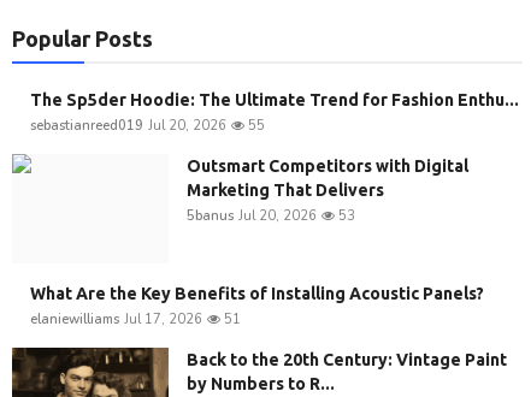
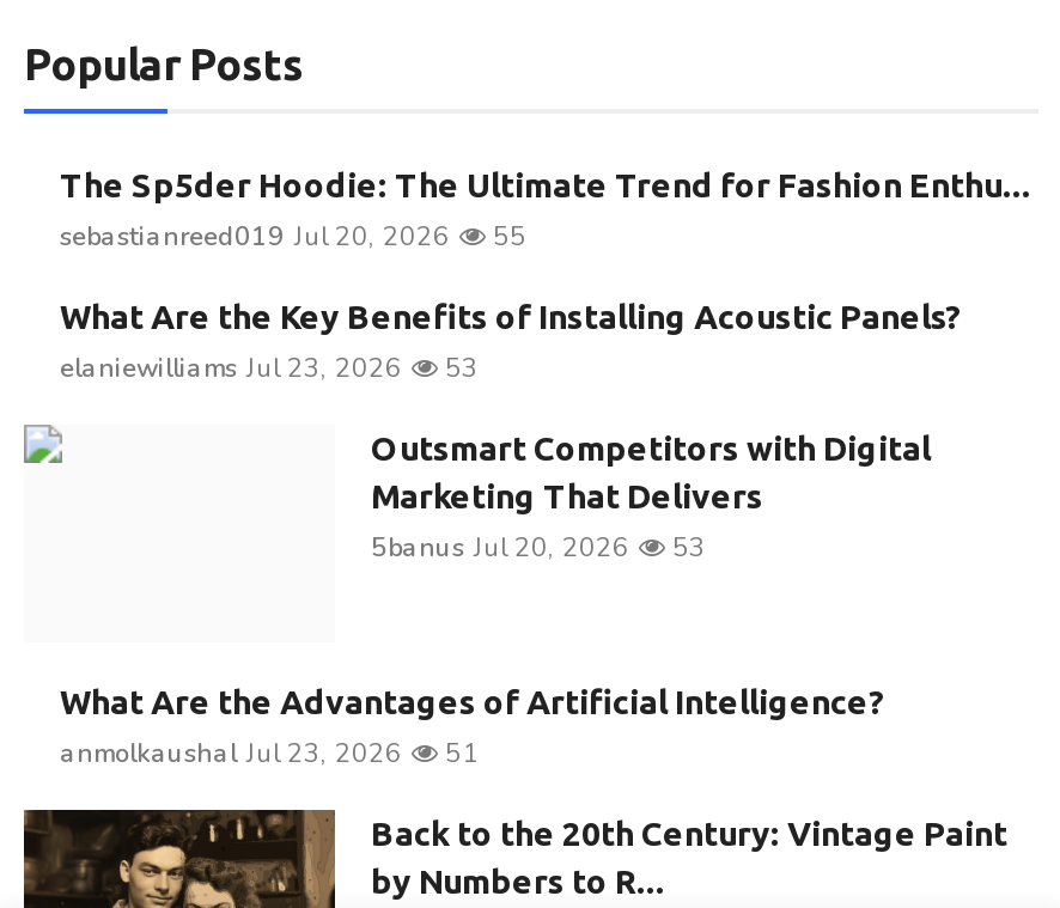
none -> [60,350,479,386] elaniewilliams Jul 23, 2026 | 53
moved [30,284,484,303] -> [60,297,962,336]: What Are the Key Benefits of Installing Acoustic Panels?
[30,310,202,328] elaniewilliams Jul 17, 2026 -> [60,683,885,771] What Are the Advantages of Artificial Intelligence? | anmolkaushal Jul 23, 2026

